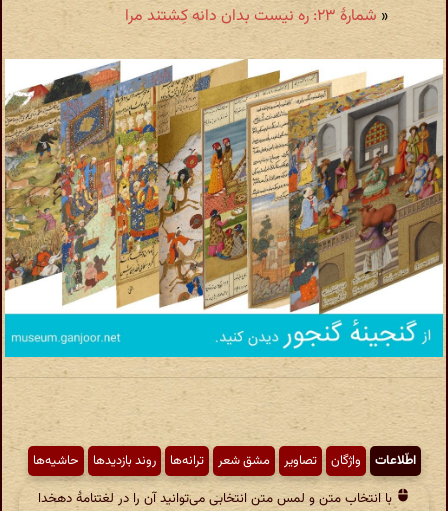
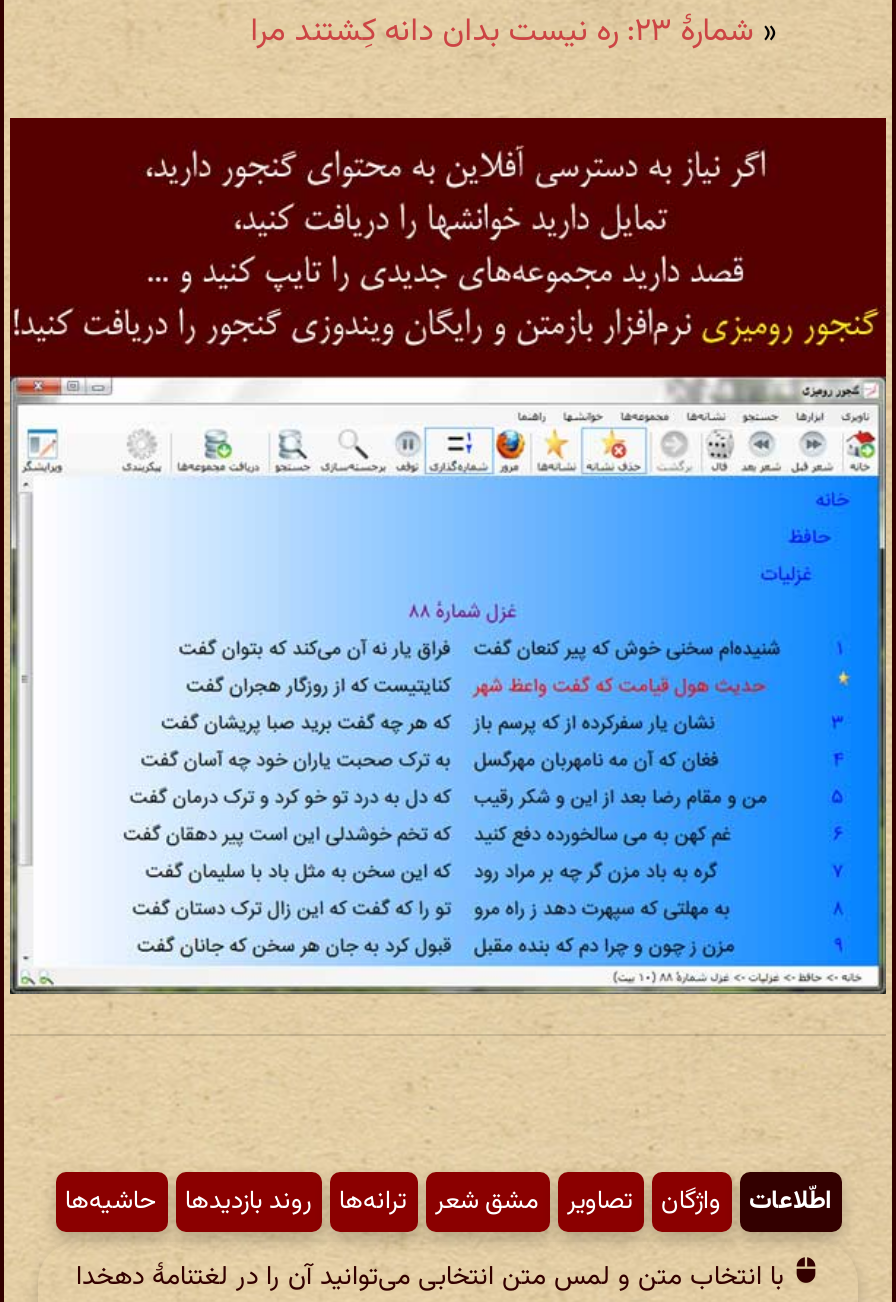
[4,58,444,358] [image] -> [8,116,888,996] [image]

